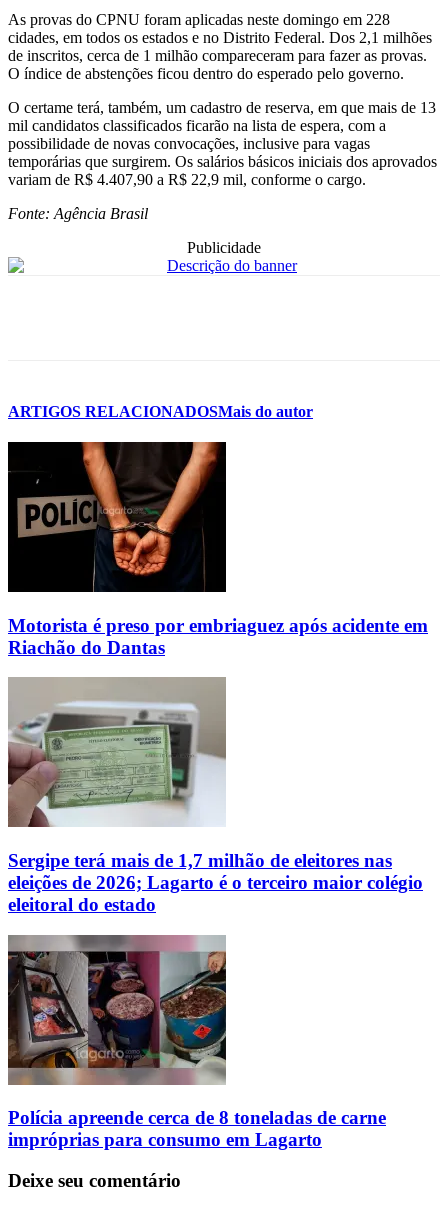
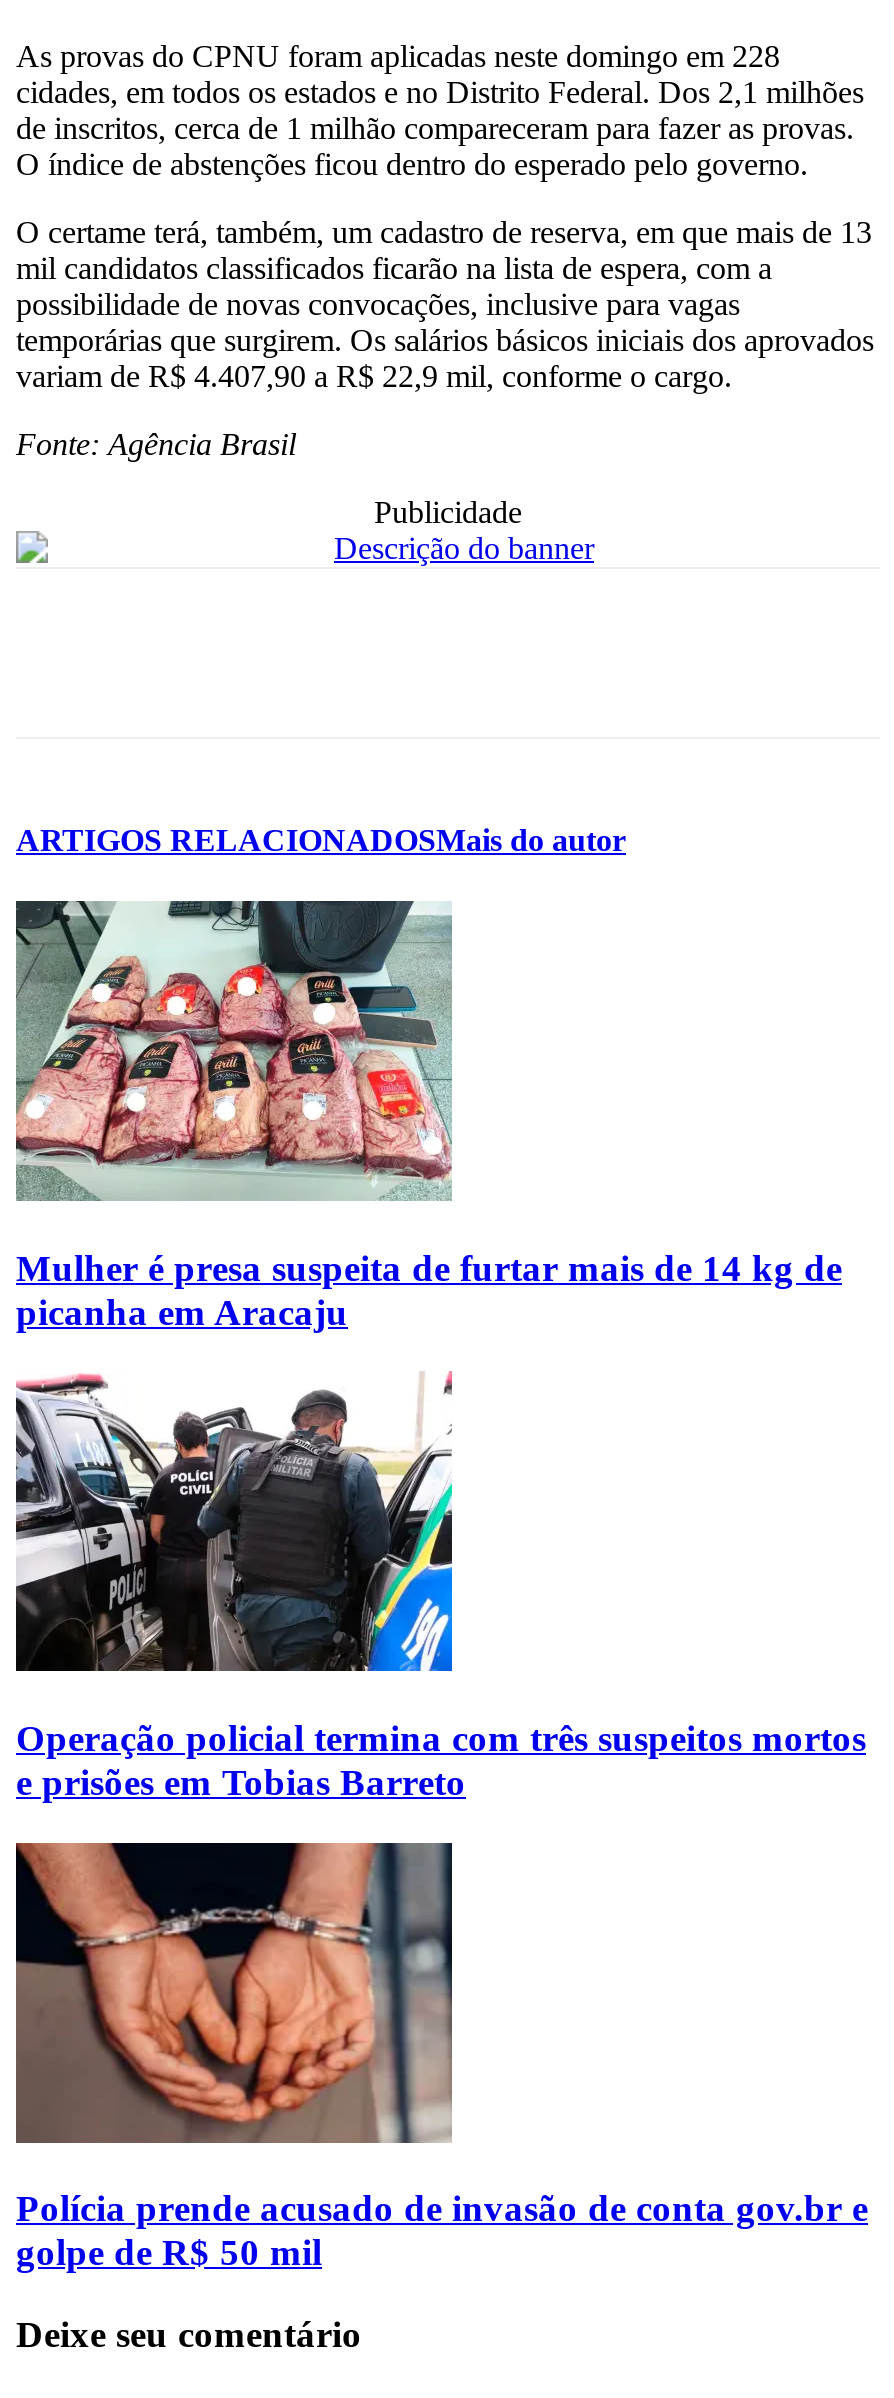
[7,441,428,658] [image] | Motorista é preso por embriaguez após acidente em | Riachão do Dantas -> [14,899,842,1332] [image] | Mulher é presa suspeita de furtar mais de 14 kg de | picanha em Aracaju
[7,676,423,915] [image] | Sergipe terá mais de 1,7 milhão de eleitores nas | eleições de 2026; Lagarto é o terceiro maior colégio | eleitoral do estado -> [14,1371,866,1803] [image] | Operação policial termina com três suspeitos mortos | e prisões em Tobias Barreto
[7,934,386,1150] [image] | Polícia apreende cerca de 8 toneladas de carne | impróprias para consumo em Lagarto -> [16,1843,868,2274] [image] | Polícia prende acusado de invasão de conta gov.br e | golpe de R$ 50 mil

